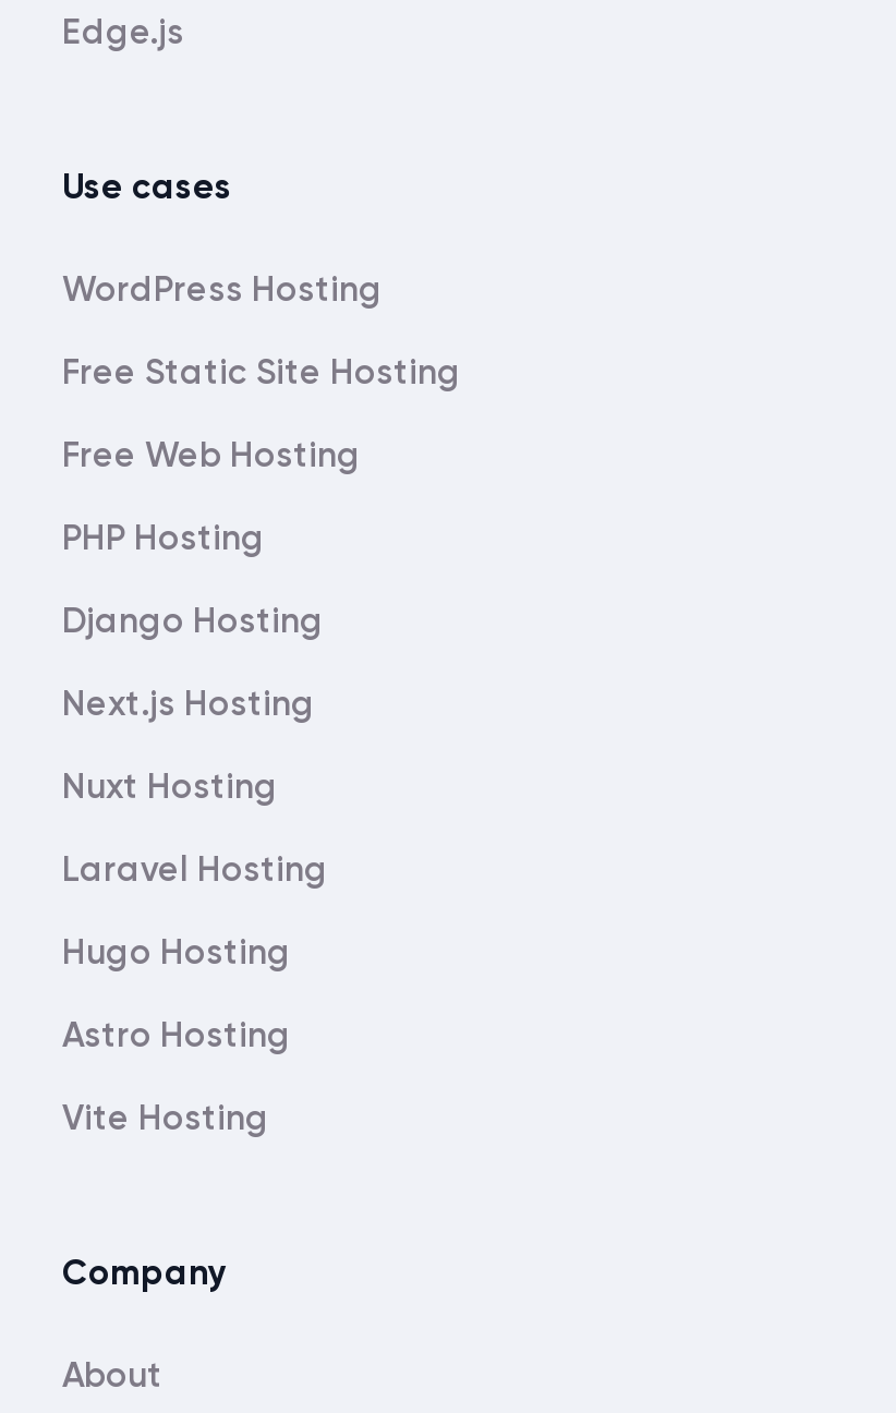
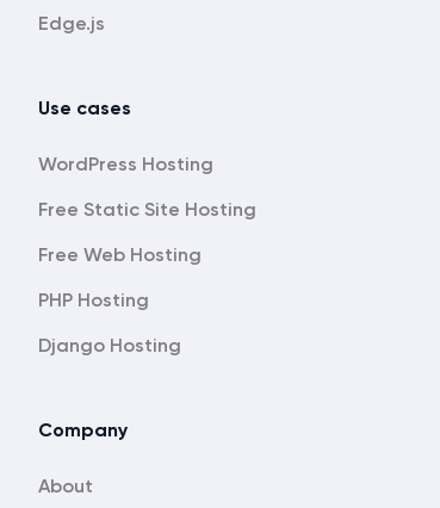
[62,683,328,1138] Next.js Hosting | Nuxt Hosting | Laravel Hosting | Hugo Hosting | Astro Hosting | Vite Hosting -> none

